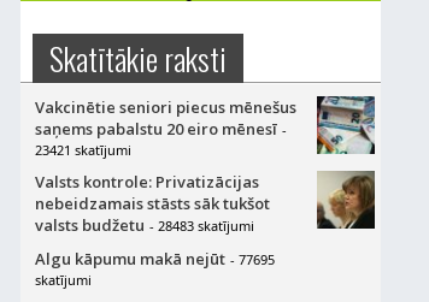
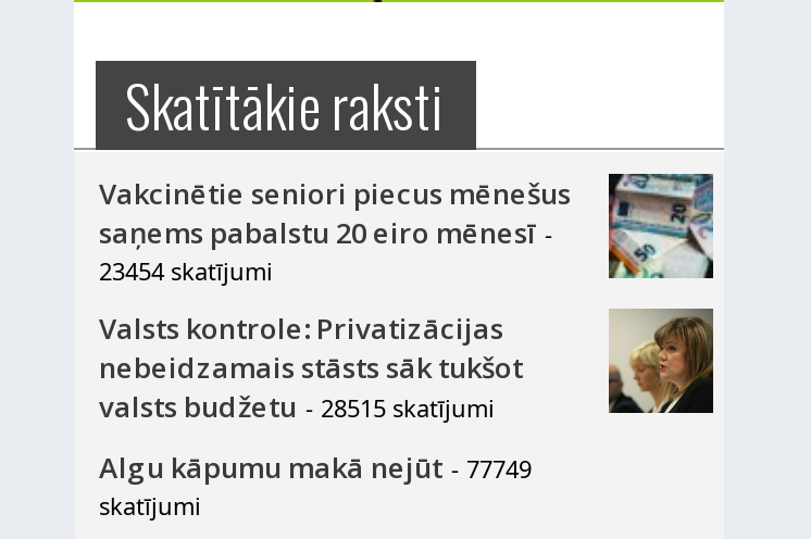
[34,141,131,159] 23421 skatījumi -> [99,254,273,287] 23454 skatījumi
[34,214,254,236] valsts budžetu - 28483 skatījumi -> [99,387,495,426] valsts budžetu - 28515 skatījumi
[34,248,274,270] Algu kāpumu makā nejūt - 77695 -> [99,448,532,487] Algu kāpumu makā nejūt - 77749

